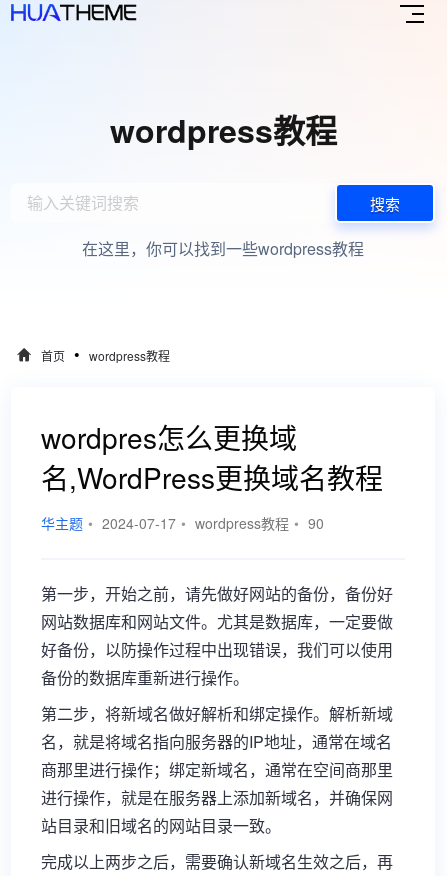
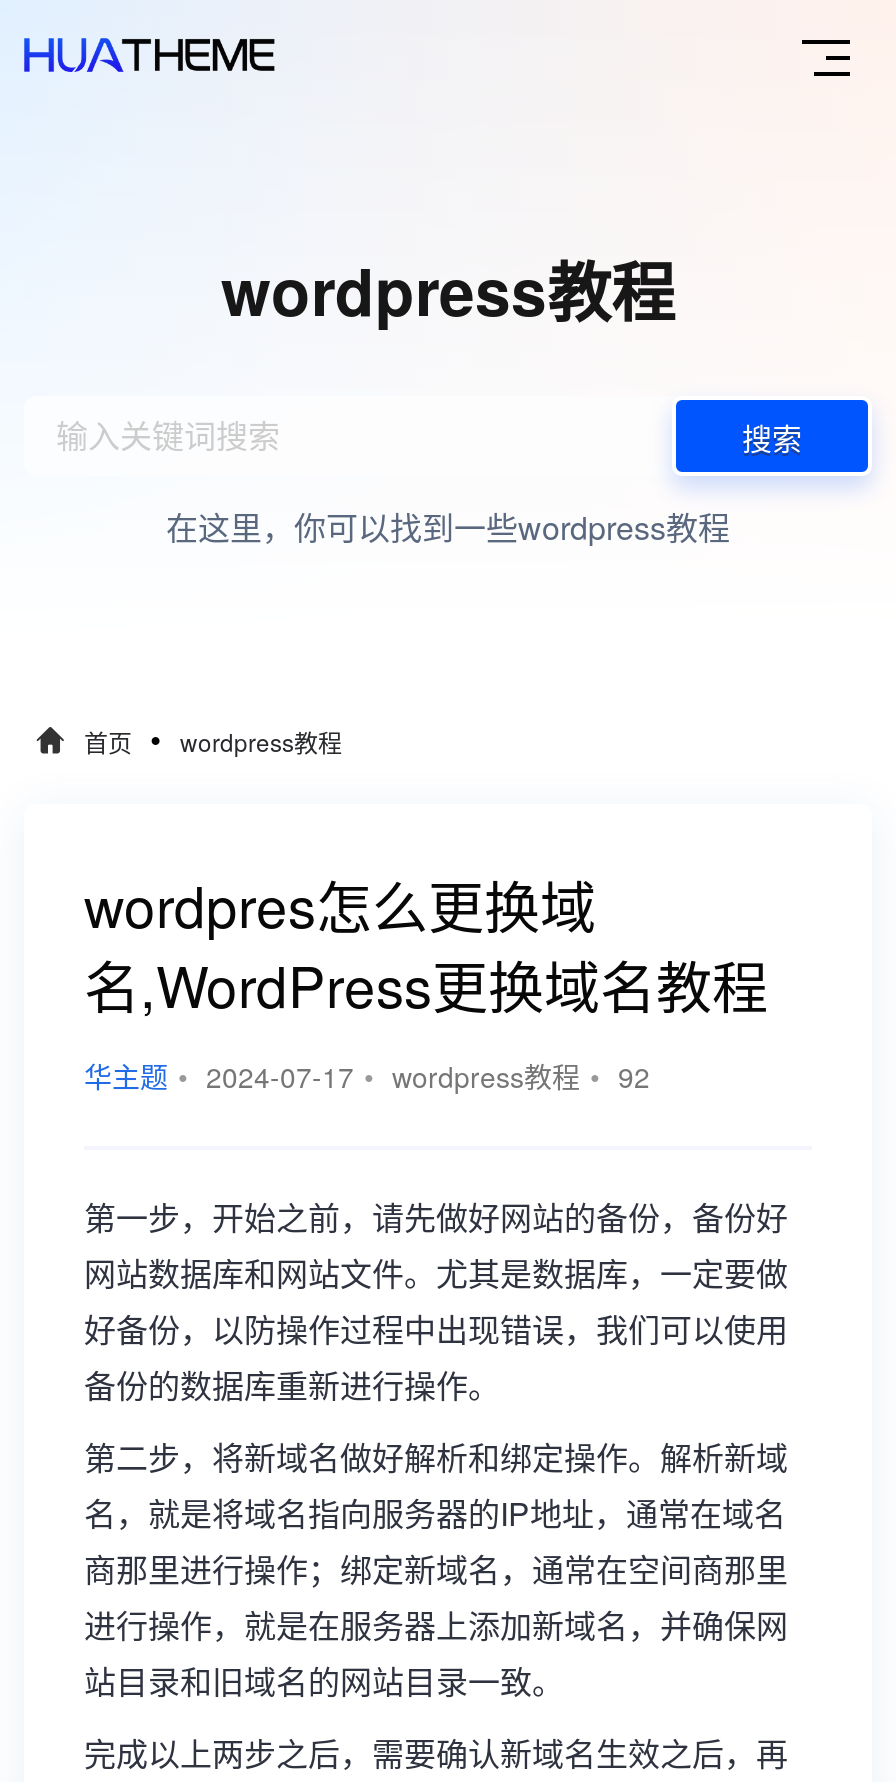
[41,513,324,533] 华主题 • 2024-07-17 • wordpress教程 • 90 -> [84,1056,650,1096] 华主题 • 2024-07-17 • wordpress教程 • 92

